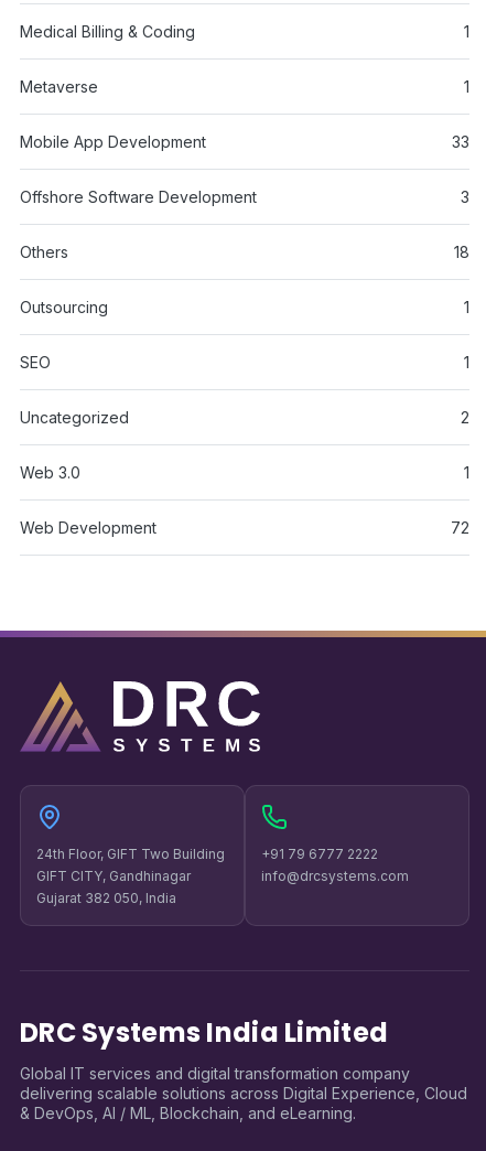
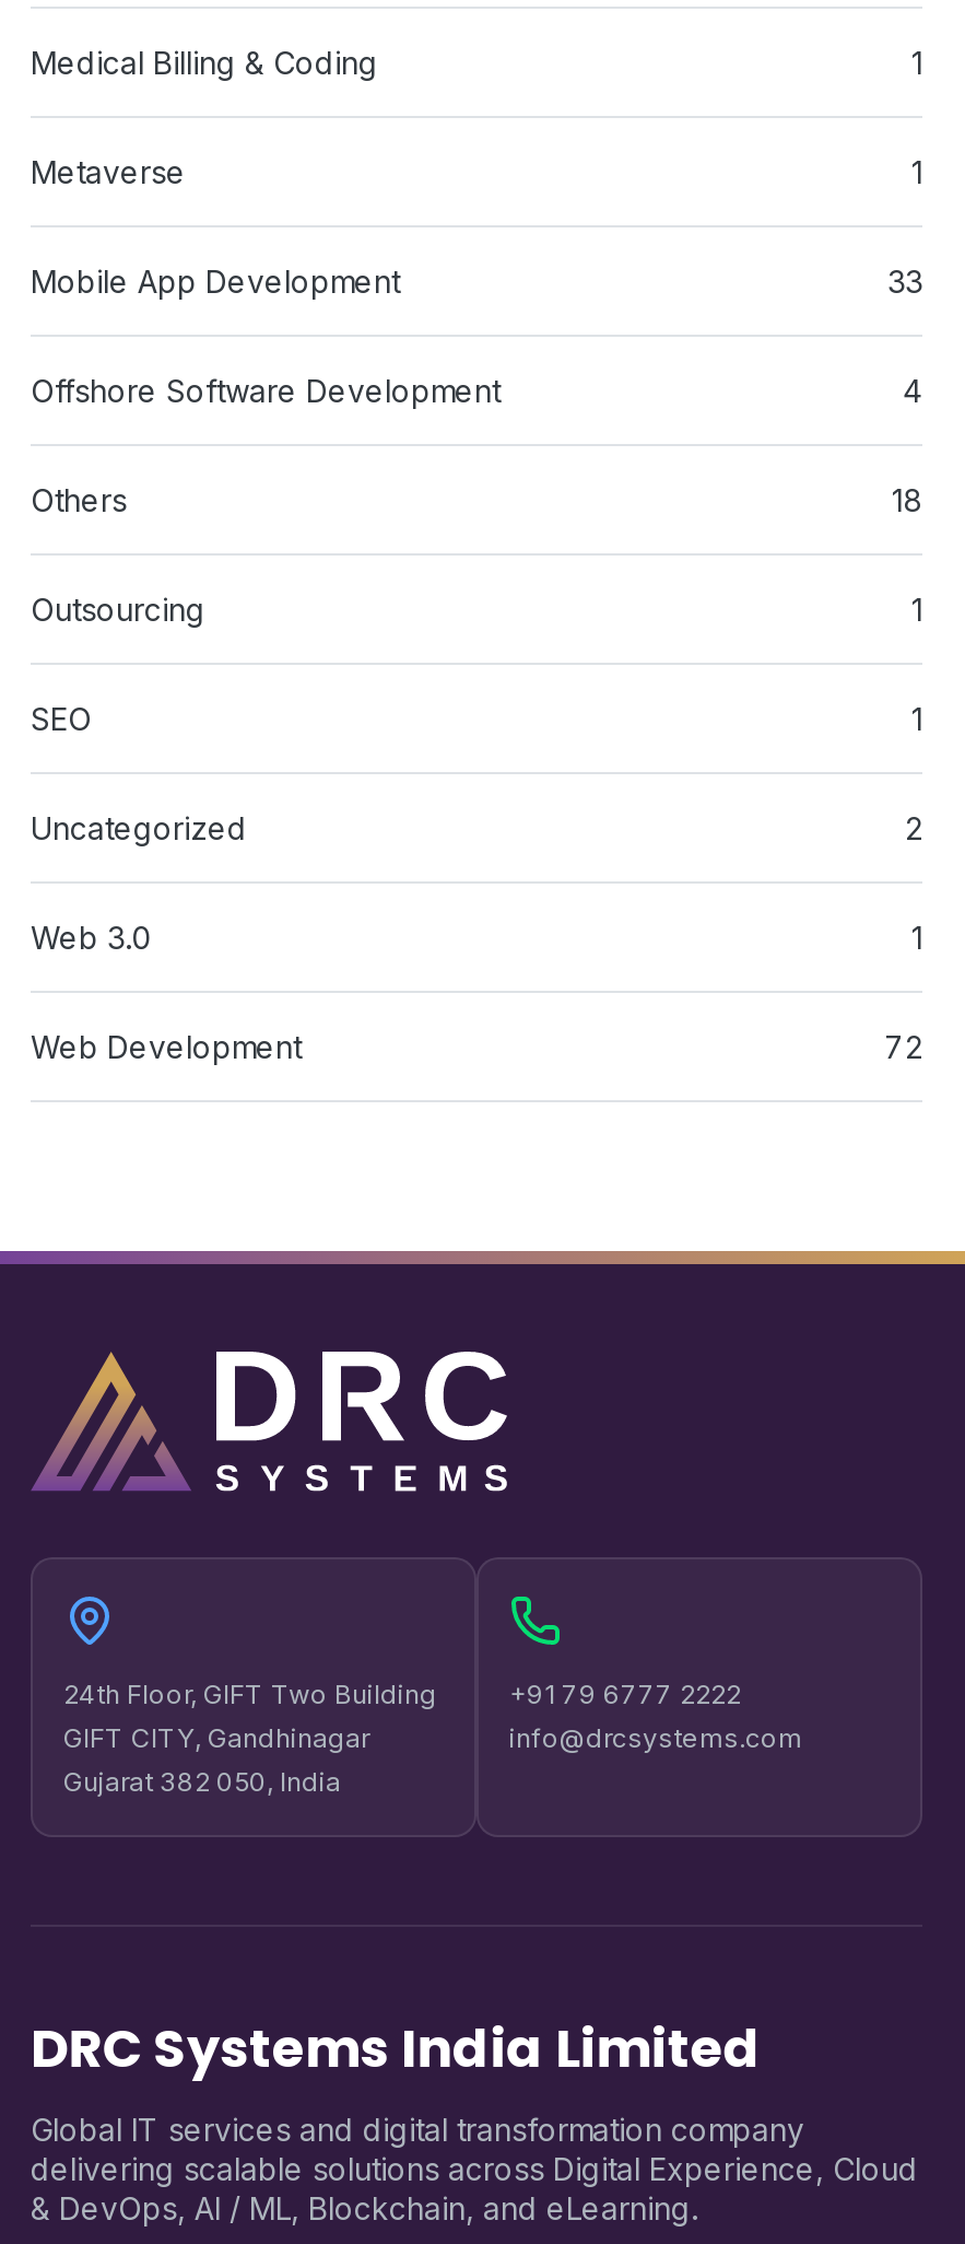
[461,187,469,206] 3 -> [903,372,922,409] 4

